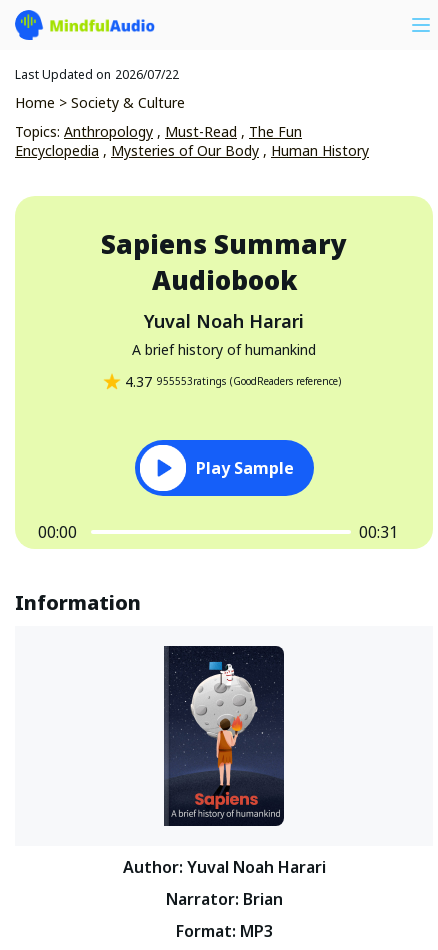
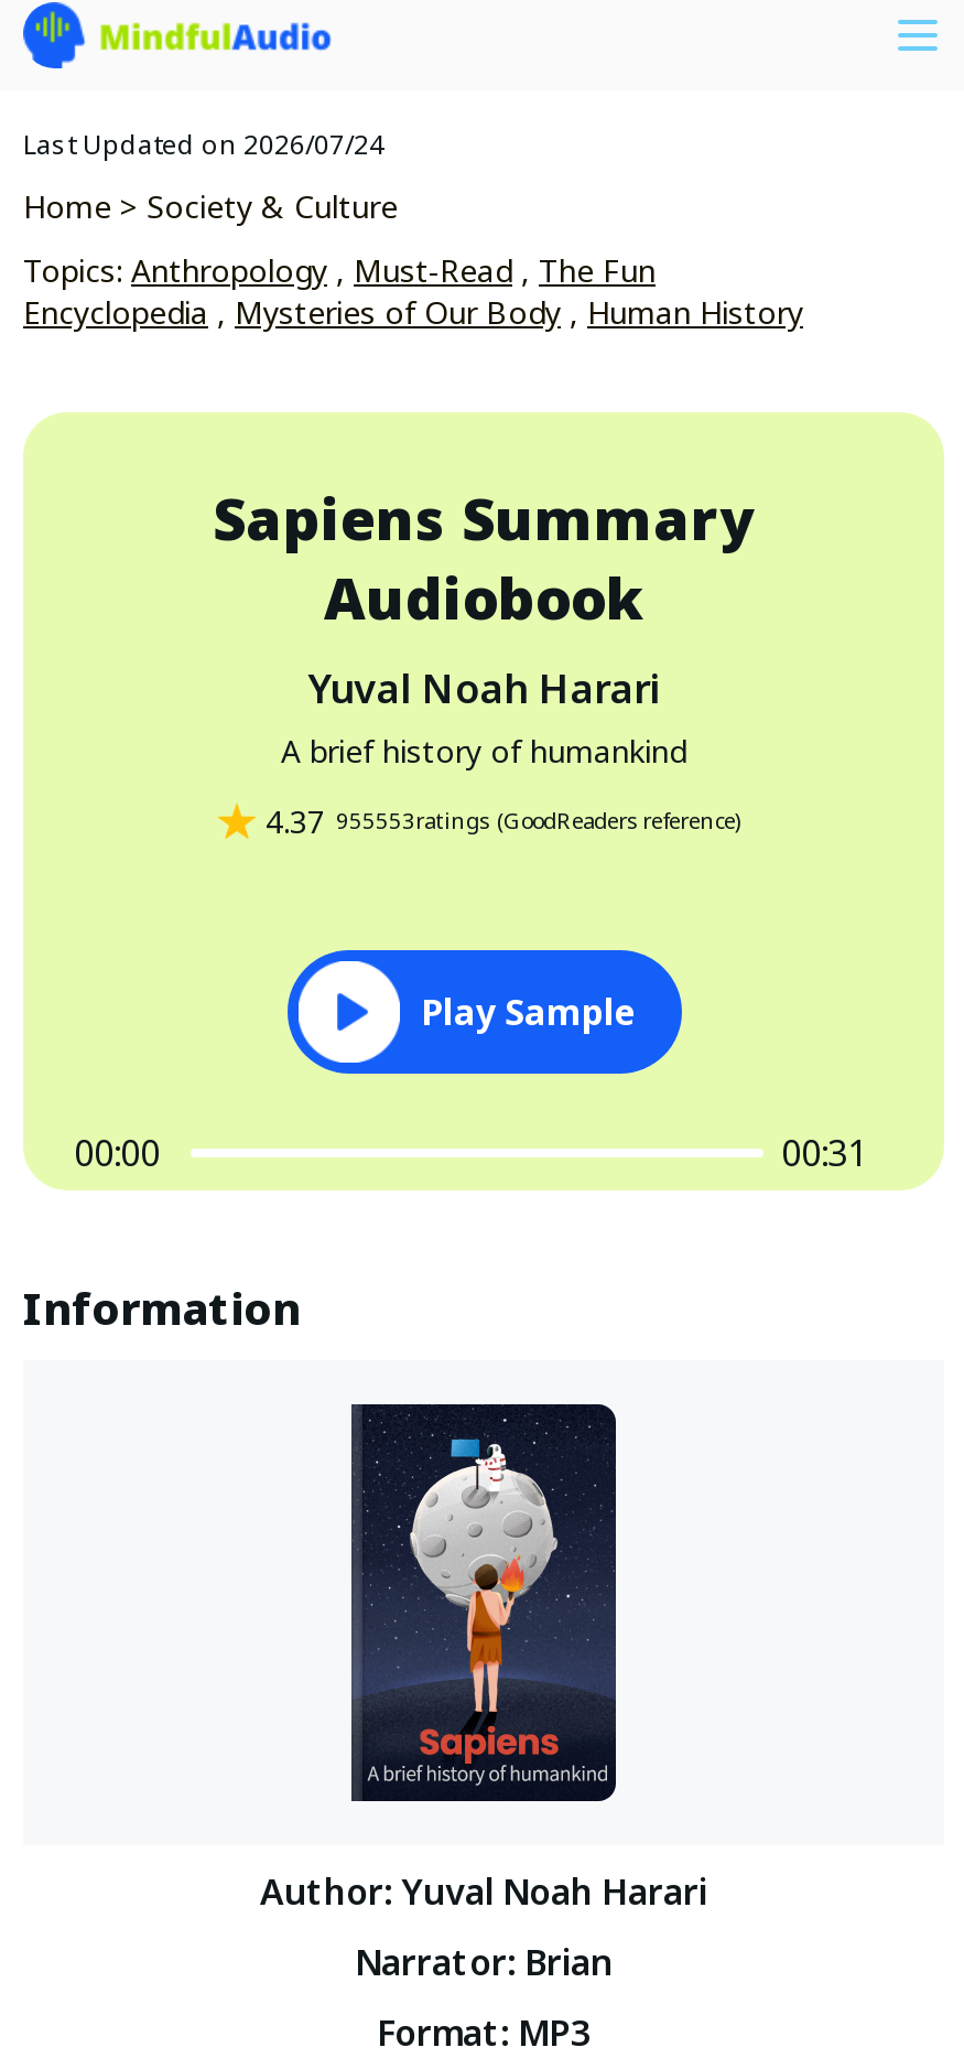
[15,66,179,83] Last Updated on 2026/07/22 -> [23,126,384,163] Last Updated on 2026/07/24

